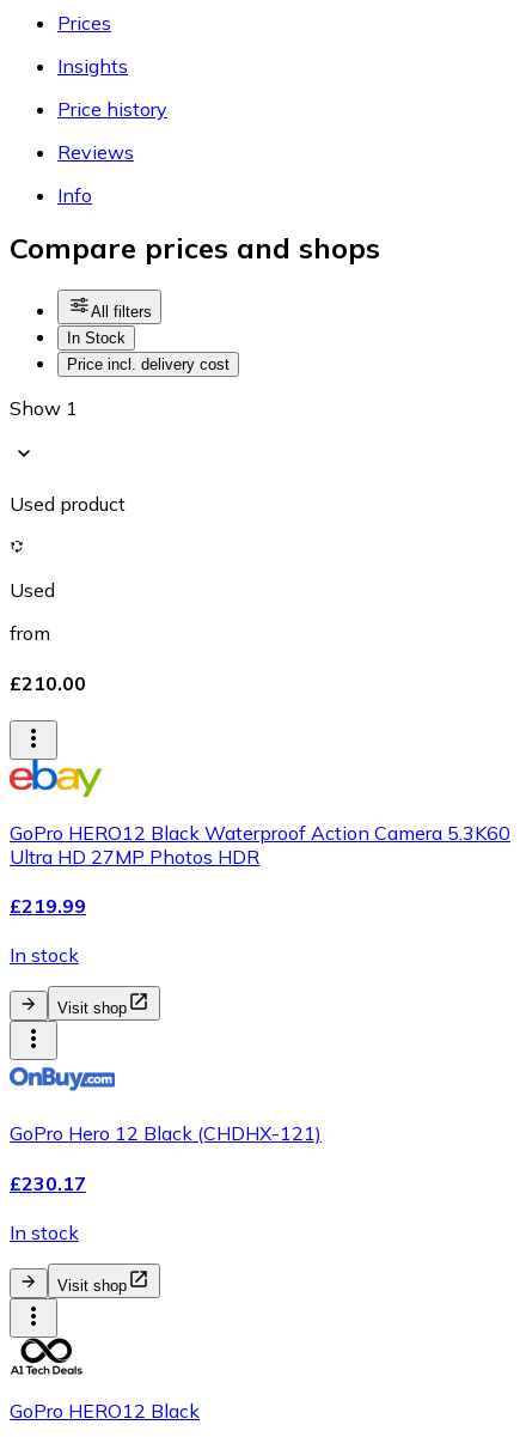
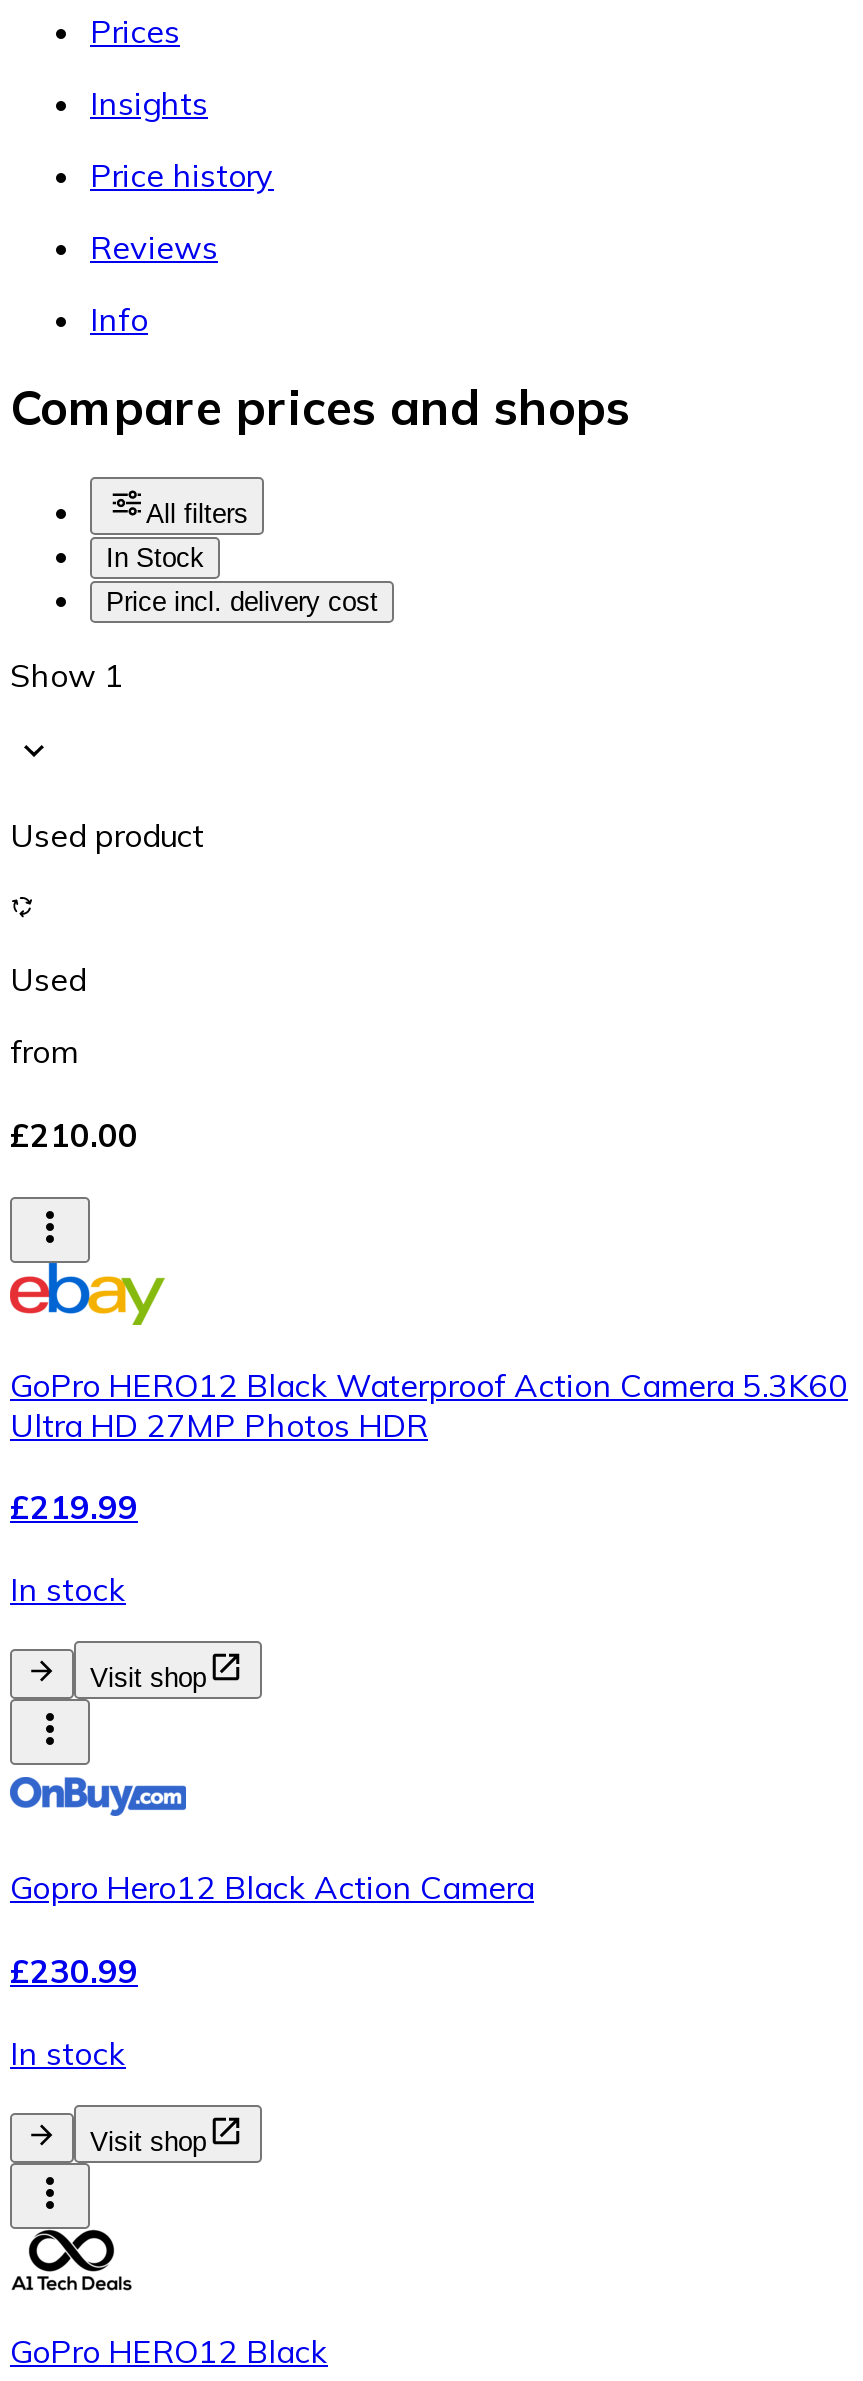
[10,1122,322,1146] GoPro Hero 12 Black (CHDHX-121) -> [10,1868,534,1908] Gopro Hero12 Black Action Camera
[10,1171,86,1195] £230.17 -> [10,1950,138,1990] £230.99

